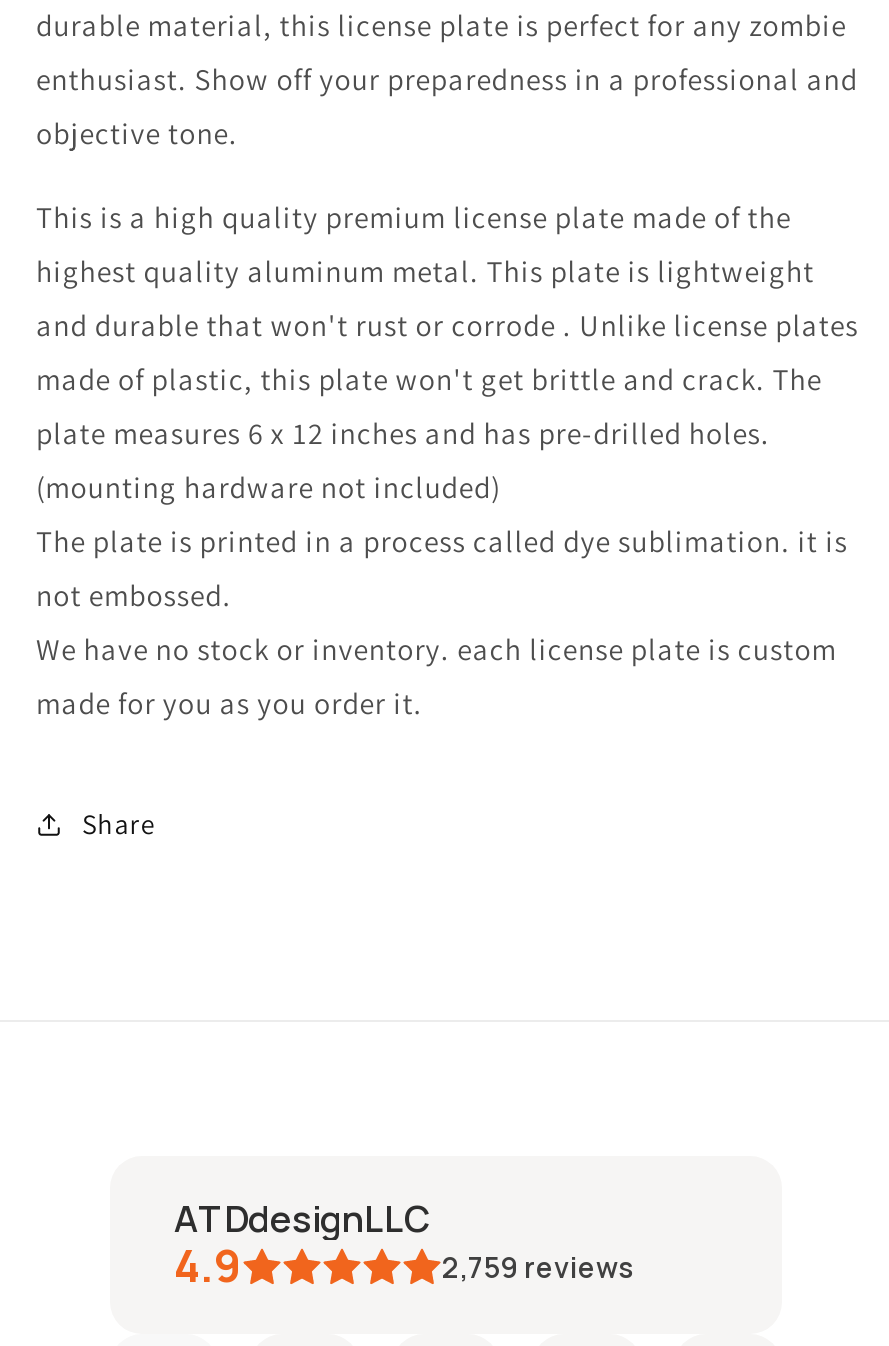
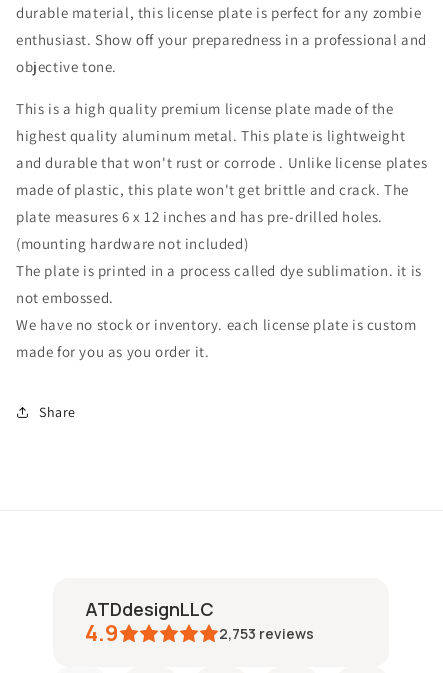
[442,1249,634,1287] 2,759 reviews -> [219,624,314,643] 2,753 reviews

